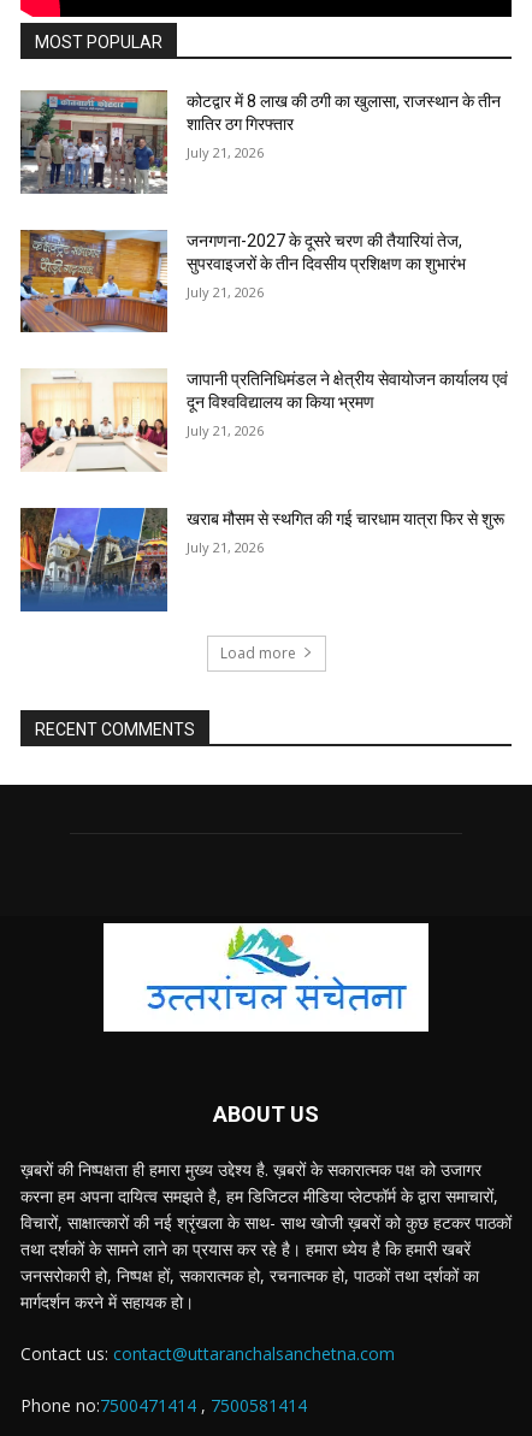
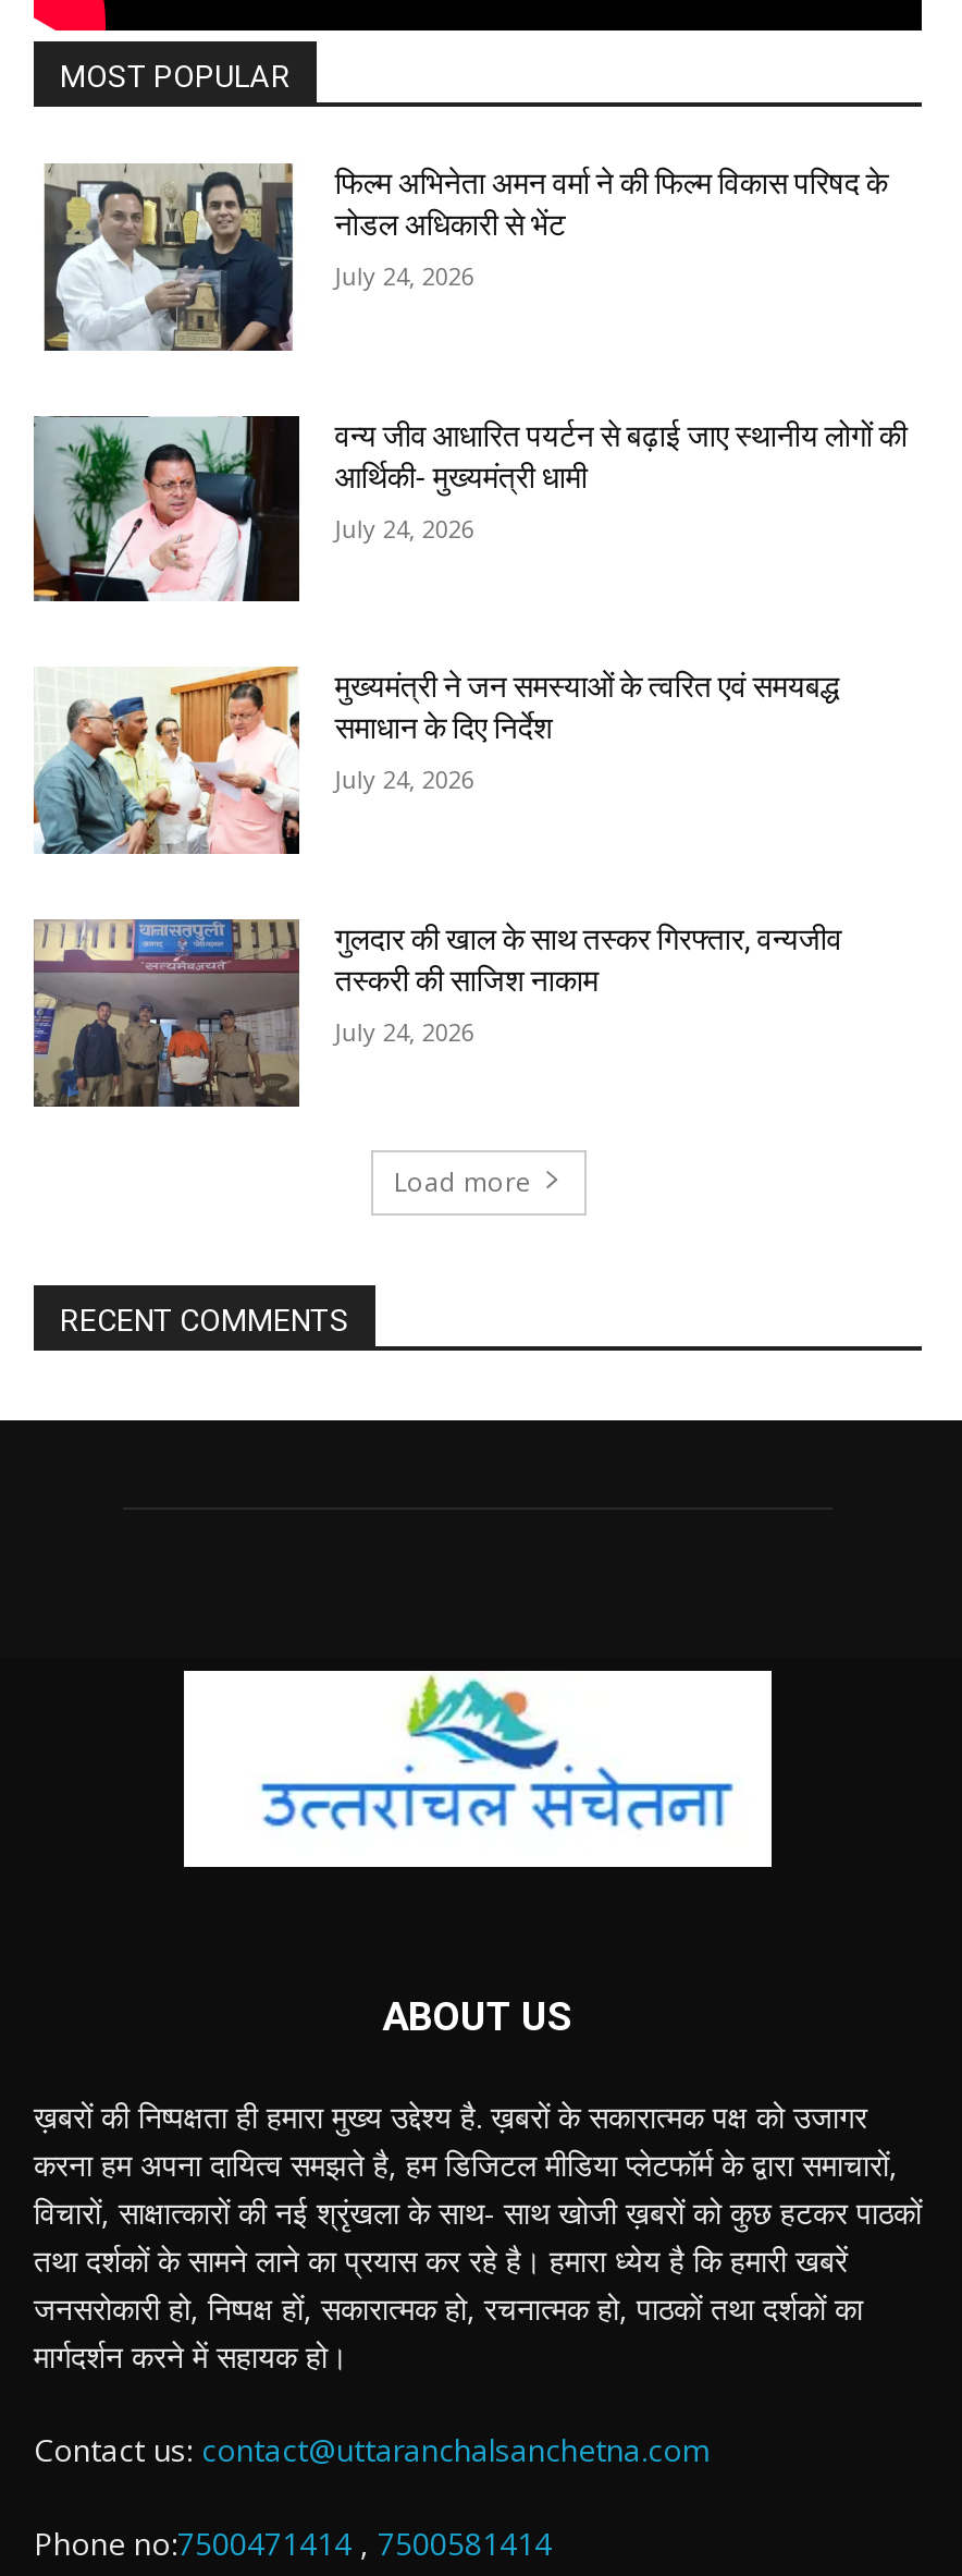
[19,89,501,194] [image] | कोटद्वार में 8 लाख की ठगी का खुलासा, राजस्थान के तीन | शातिर ठग गिरफ्तार -> [34,163,888,351] [image] | फिल्म अभिनेता अमन वर्मा ने की फिल्म विकास परिषद के | नोडल अधिकारी से भेंट
[187,143,264,161] July 21, 2026 -> [335,259,474,292] July 24, 2026
[19,230,466,333] [image] | जनगणना-2027 के दूसरे चरण की तैयारियां तेज, | सुपरवाइजरों के तीन दिवसीय प्रशिक्षण का शुभारंभ -> [32,414,907,603] [image] | वन्य जीव आधारित पयर्टन से बढ़ाई जाए स्थानीय लोगों की | आर्थिकी- मुख्यमंत्री धामी
[187,282,264,300] July 21, 2026 -> [335,511,474,544] July 24, 2026
[19,370,508,472] [image] | जापानी प्रतिनिधिमंडल ने क्षेत्रीय सेवायोजन कार्यालय एवं | दून विश्वविद्यालय का किया भ्रमण -> [32,667,840,856] [image] | मुख्यमंत्री ने जन समस्याओं के त्वरित एवं समयबद्ध | समाधान के दिए निर्देश
[187,422,264,440] July 21, 2026 -> [335,763,474,796] July 24, 2026
[19,507,505,613] [image] | खराब मौसम से स्थगित की गई चारधाम यात्रा फिर से शुरू -> [32,917,842,1109] [image] | गुलदार की खाल के साथ तस्कर गिरफ्तार, वन्यजीव | तस्करी की साजिश नाकाम
[187,538,264,556] July 21, 2026 -> [335,1015,474,1048] July 24, 2026

